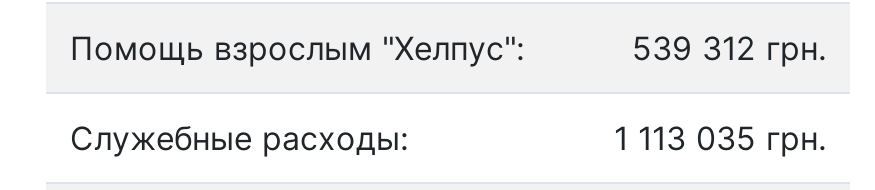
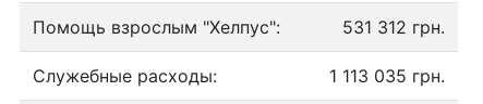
[632,28,826,68] 539 312 грн. -> [342,16,445,38] 531 312 грн.

